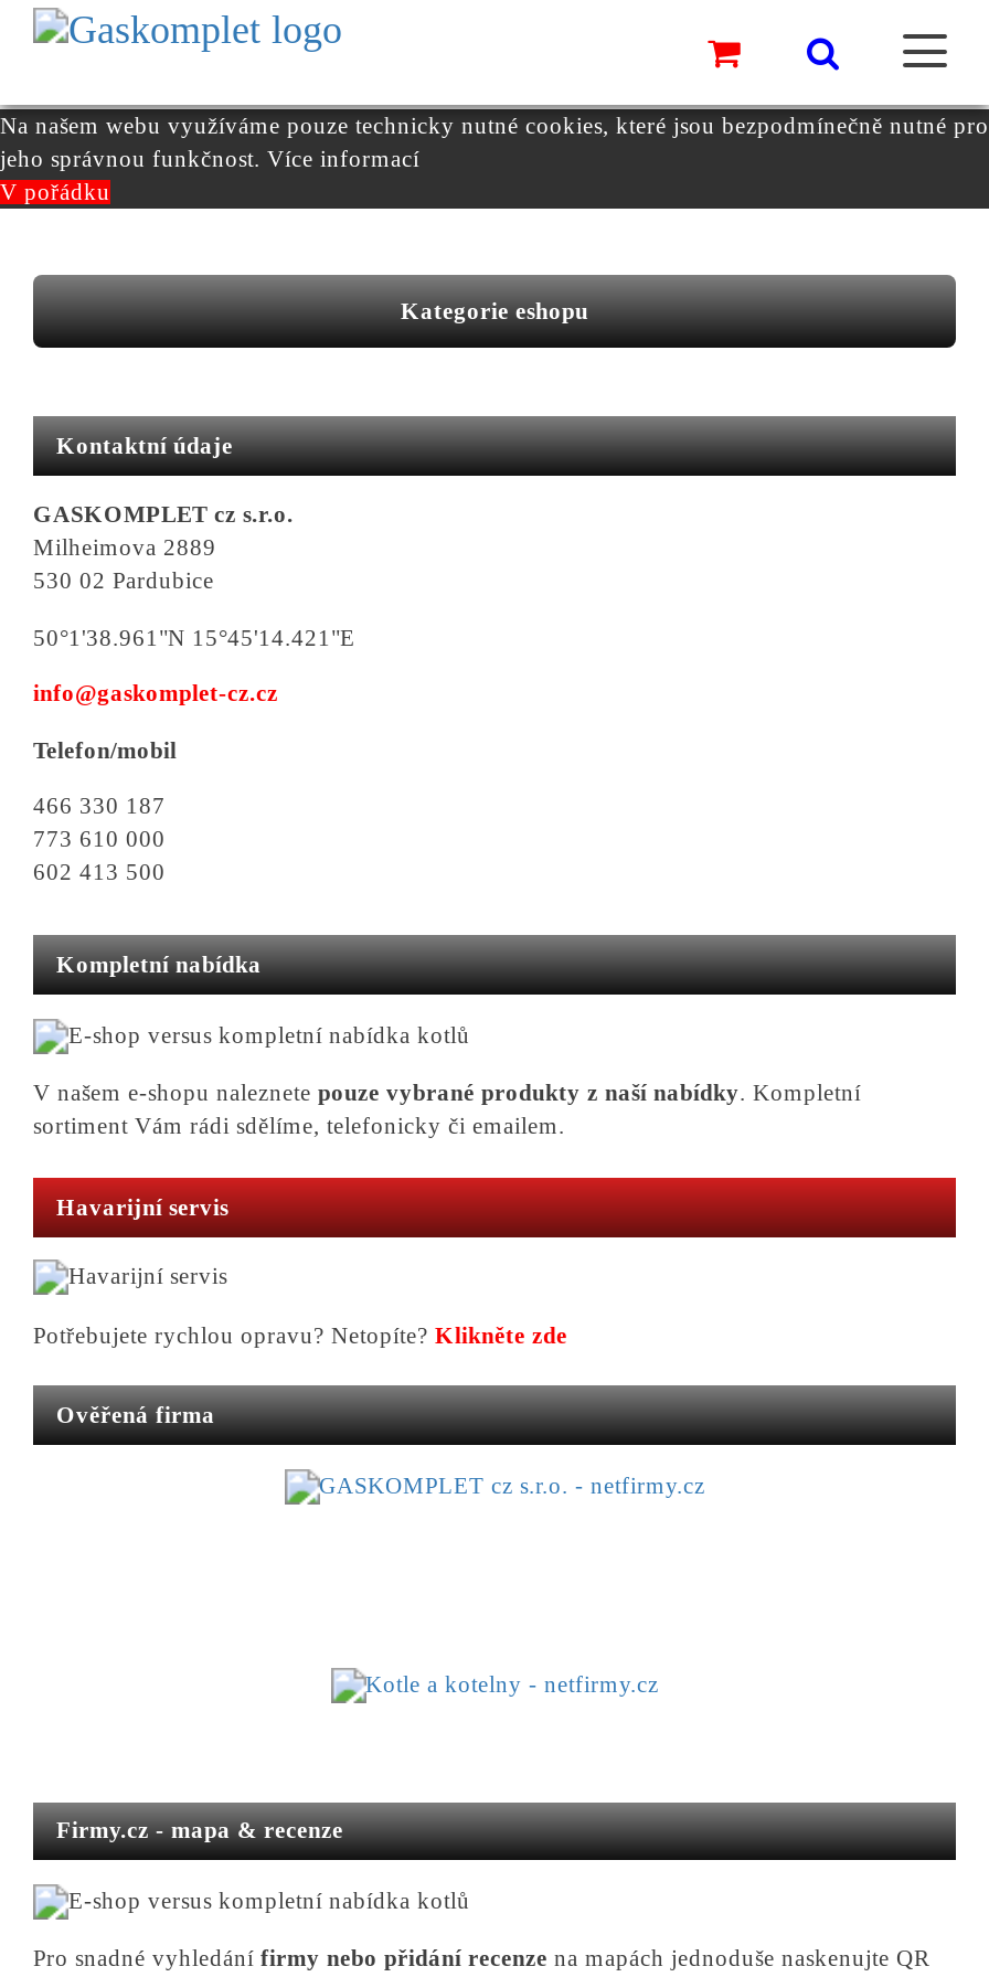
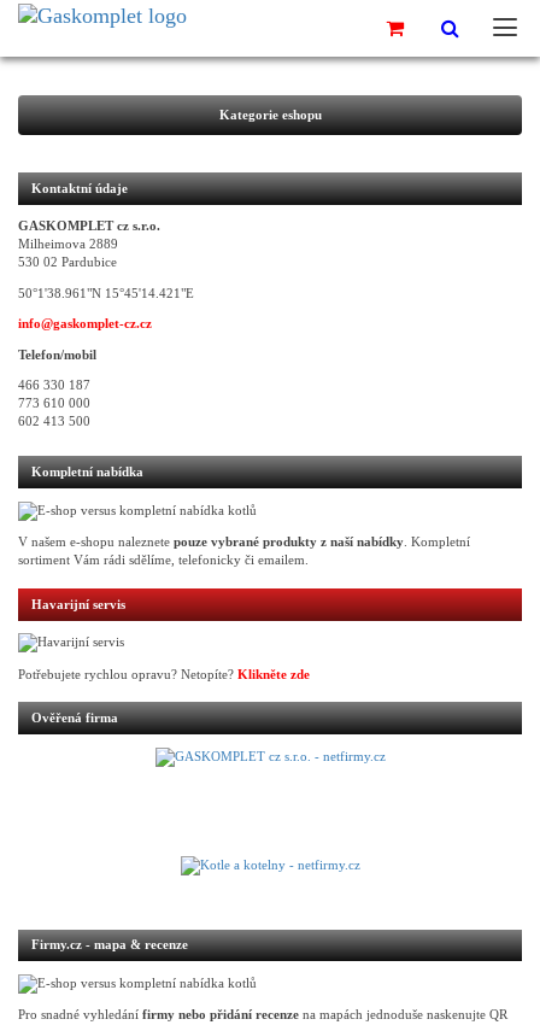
[0,114,989,204] Na našem webu využíváme pouze technicky nutné cookies, které jsou bezpodmínečně nutné pro | jeho správnou funkčnost. Více informací | V pořádku -> none

